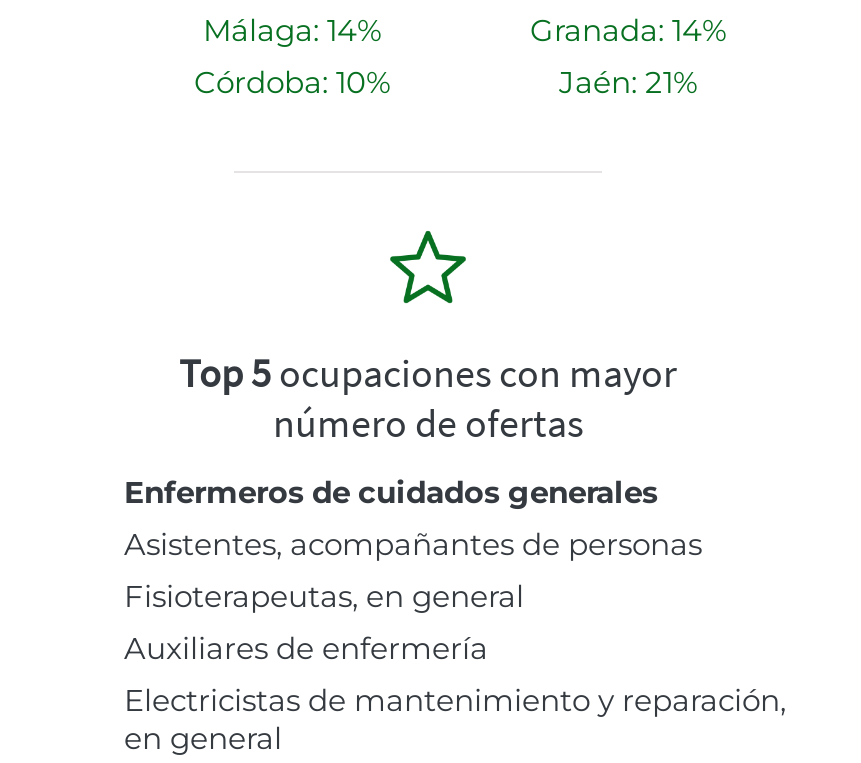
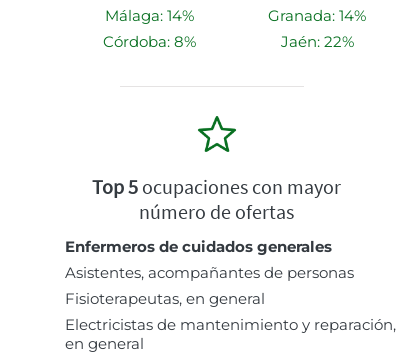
[194,62,390,100] Córdoba: 10% -> [102,32,195,51] Córdoba: 8%
[559,62,697,100] Jaén: 21% -> [280,32,353,51] Jaén: 22%
[124,628,488,666] Auxiliares de enfermería -> none

